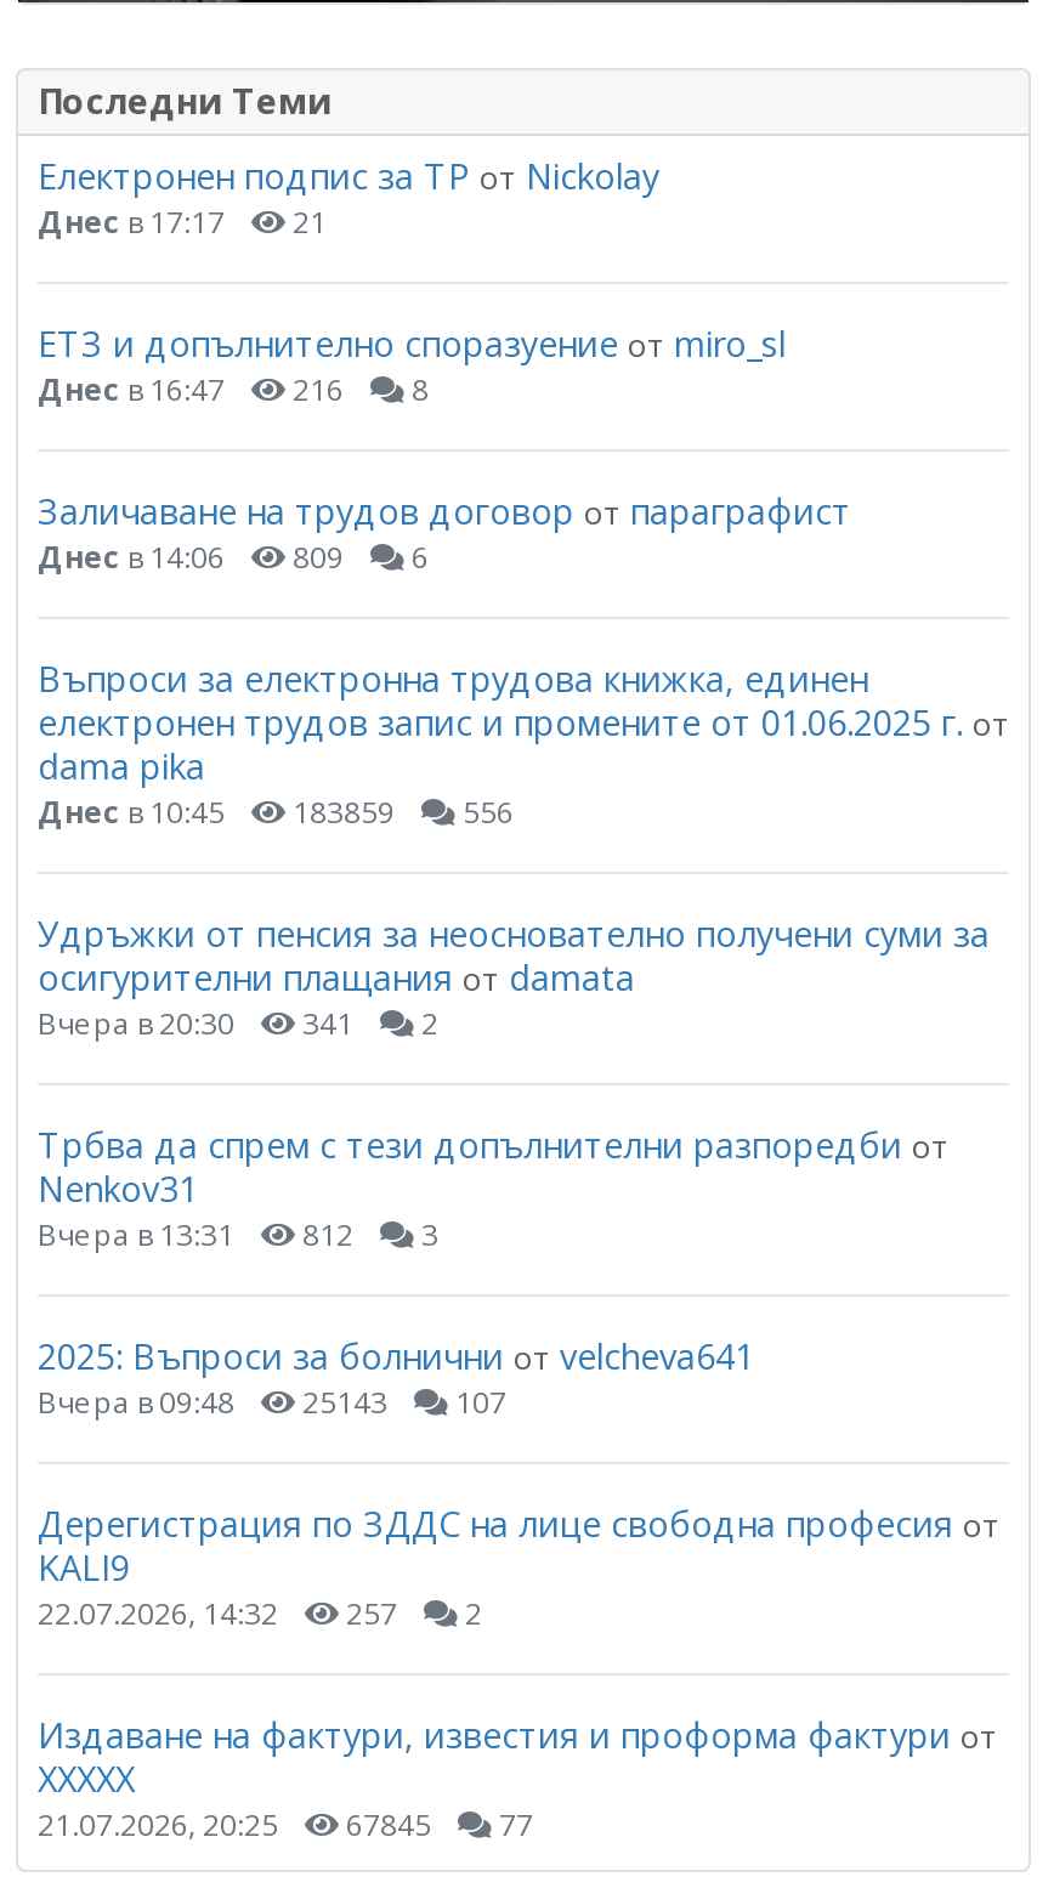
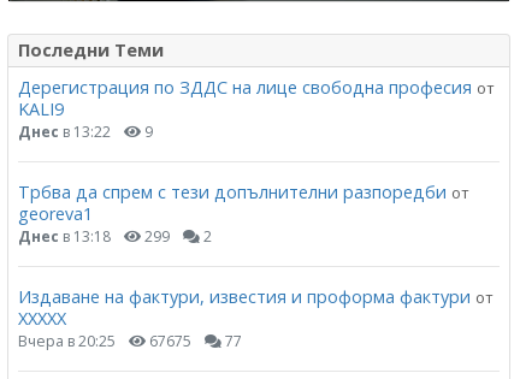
[38,153,1009,1423] Електронен подпис за ТР от Nickolay | Днес в 17:17 | 21 | ЕТЗ и допълнително споразуение от miro_sl | Днес в 16:47 | 216 | 8 | Заличаване на трудов договор от параграфист | Днес в 14:06 | 809 | 6 | Въпроси за електронна трудова книжка, единен | електронен трудов запис и промените от 01.06.2025 г. от | dama pika | Днес в 10:45 | 183859 | 556 | Удръжки от пенсия за неоснователно получени суми за | осигурителни плащания от damata | Вчера в 20:30 | 341 | 2 | Nenkov31 | Вчера в 13:31 | 812 | 3 | 2025: Въпроси за болнични от velcheva641 | Вчера в 09:48 | 25143 | 107 -> none
moved [38,1122,948,1168] -> [18,181,469,204]: Трбва да спрем с тези допълнителни разпоредби от
moved [38,1501,999,1591] -> [18,76,495,121]: Дерегистрация по ЗДДС на лице свободна професия от | KALI9
[38,1593,397,1635] 22.07.2026, 14:32 | 257 -> [18,122,170,247] Днес в 13:22 | 9 | georeva1 | Днес в 13:18 | 299
[38,1805,431,1846] 21.07.2026, 20:25 | 67845 -> [18,331,191,352] Вчера в 20:25 | 67675

